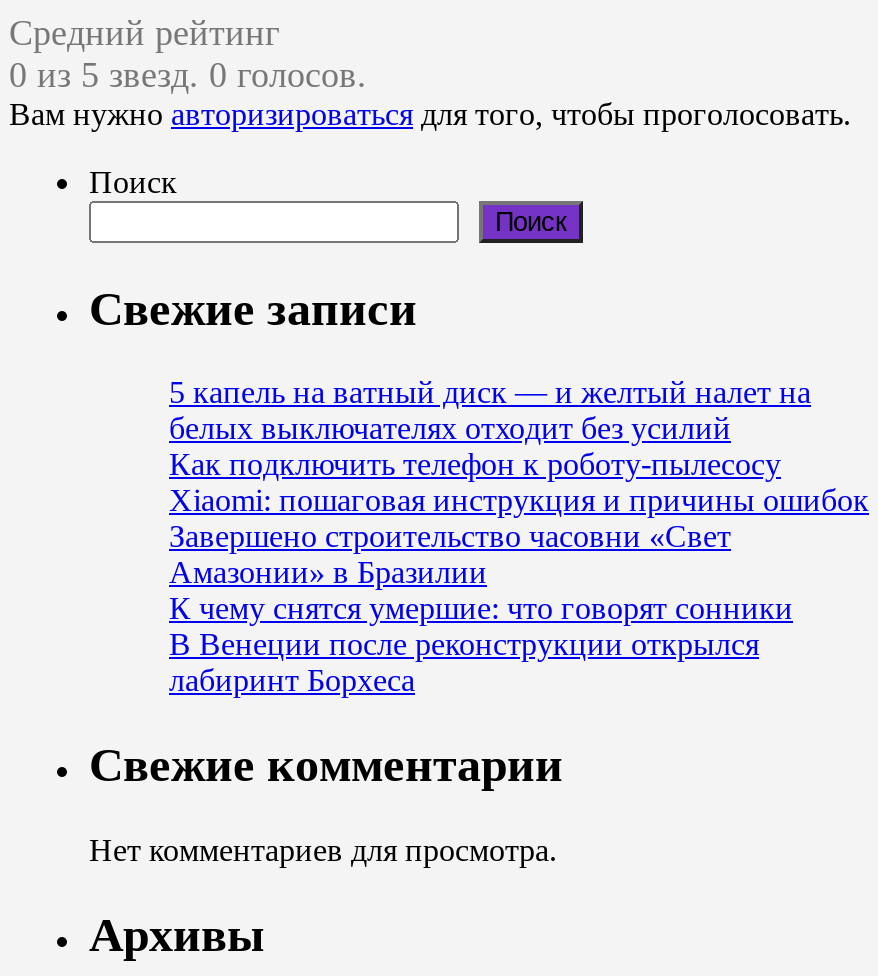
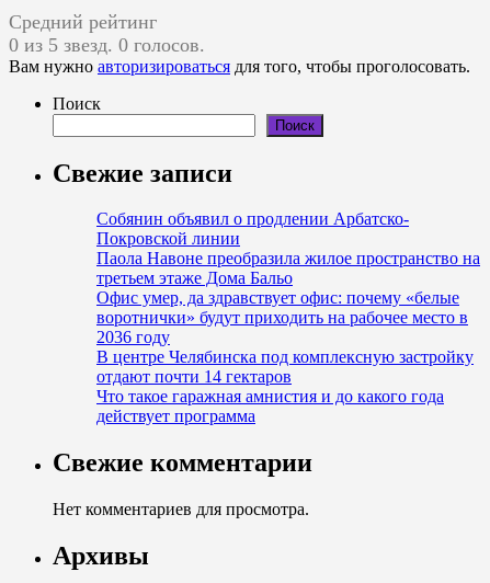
[169,376,869,698] 5 капель на ватный диск — и желтый налет на | белых выключателях отходит без усилий | Как подключить телефон к роботу-пылесосу | Xiaomi: пошаговая инструкция и причины ошибок | Завершено строительство часовни «Свет | Амазонии» в Бразилии | К чему снятся умершие: что говорят сонники | В Венеции после реконструкции открылся | лабиринт Борхеса -> [96,210,480,426] Собянин объявил о продлении Арбатско- | Покровской линии | Паола Навоне преобразила жилое пространство на | третьем этаже Дома Бальо | Офис умер, да здравствует офис: почему «белые | воротнички» будут приходить на рабочее место в | 2036 году | В центре Челябинска под комплексную застройку | отдают почти 14 гектаров | Что такое гаражная амнистия и до какого года | действует программа

